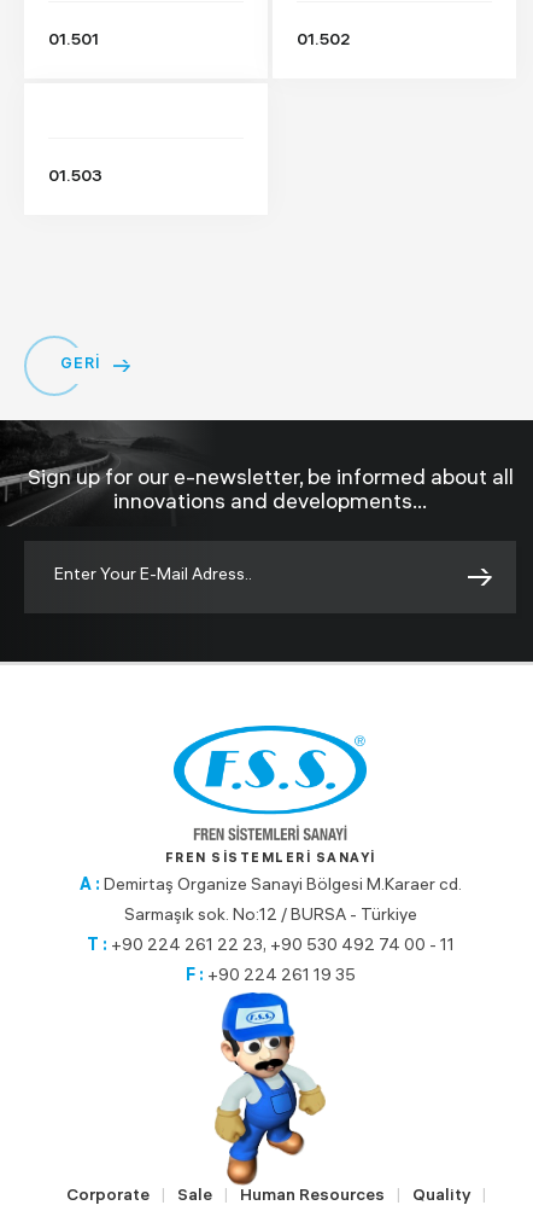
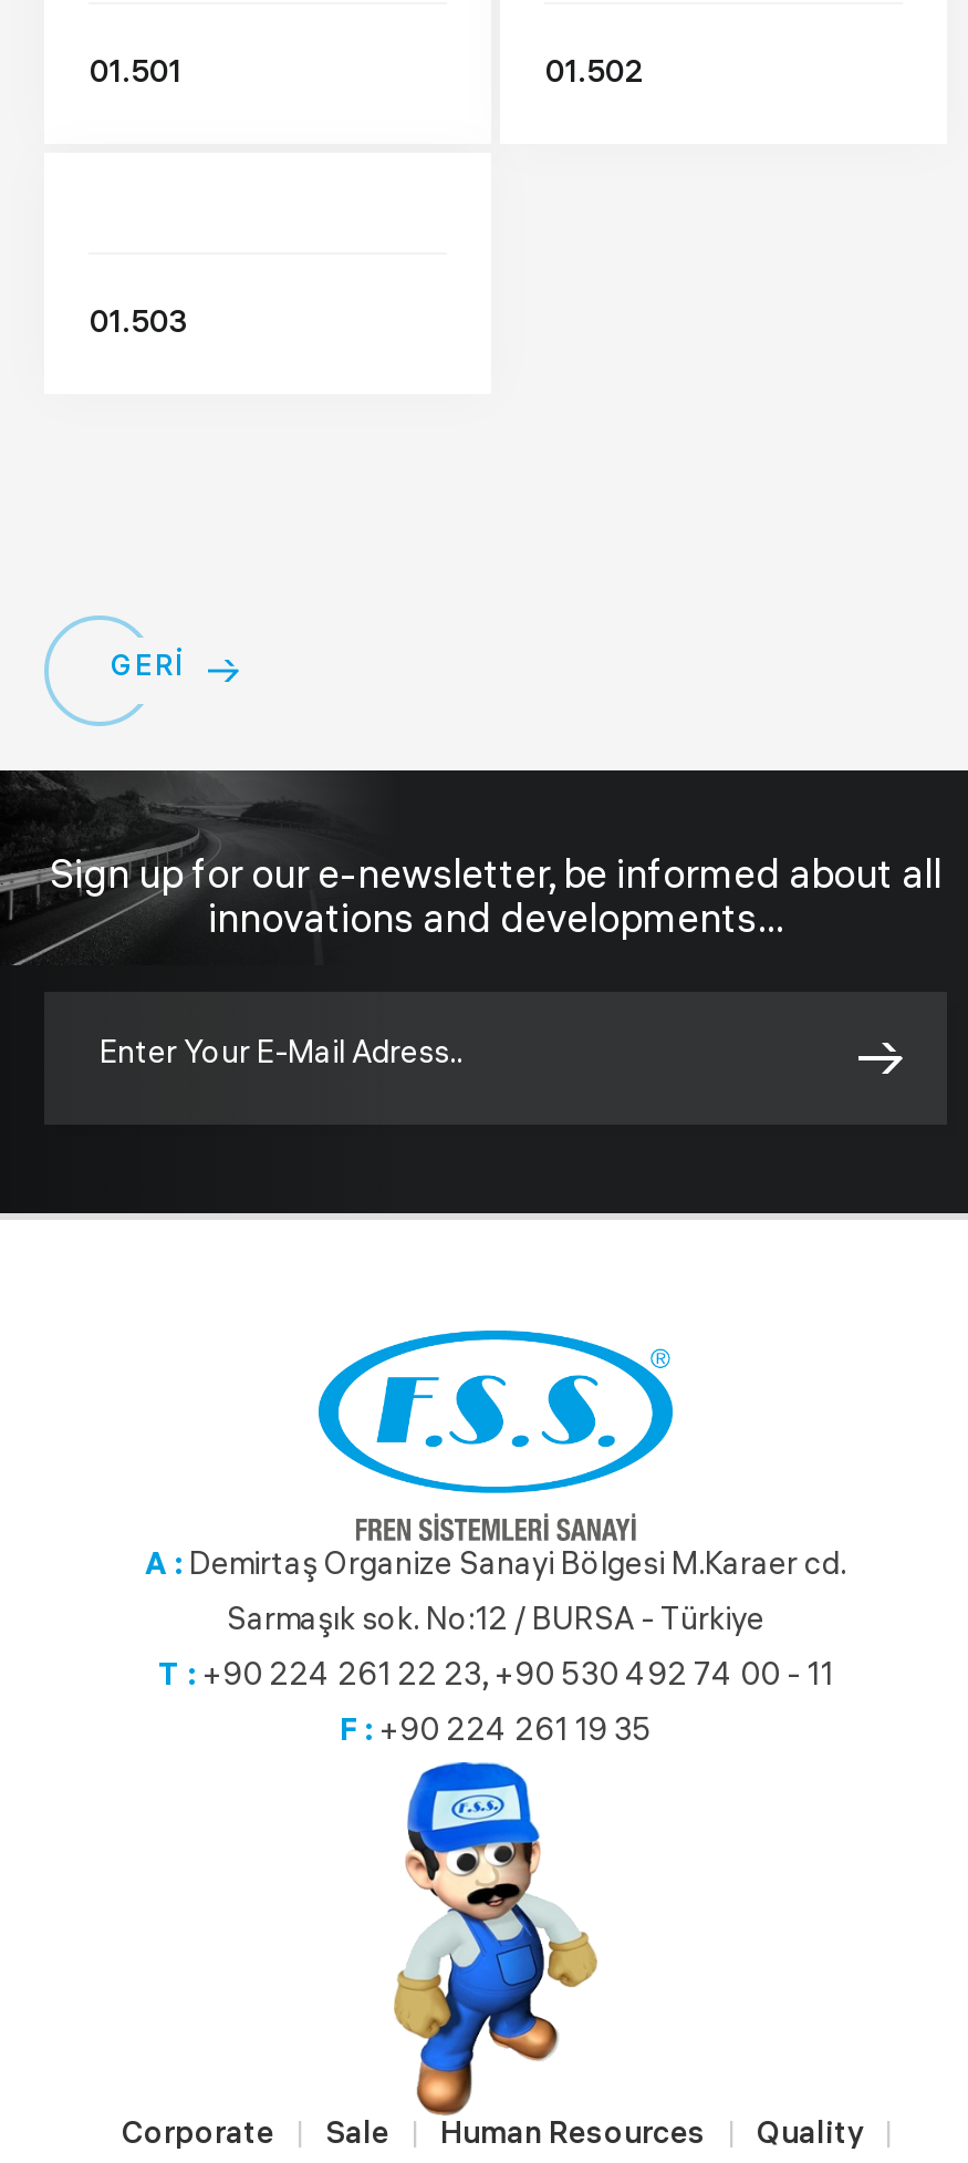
[165,852,376,867] FREN SİSTEMLERİ SANAYİ -> none

